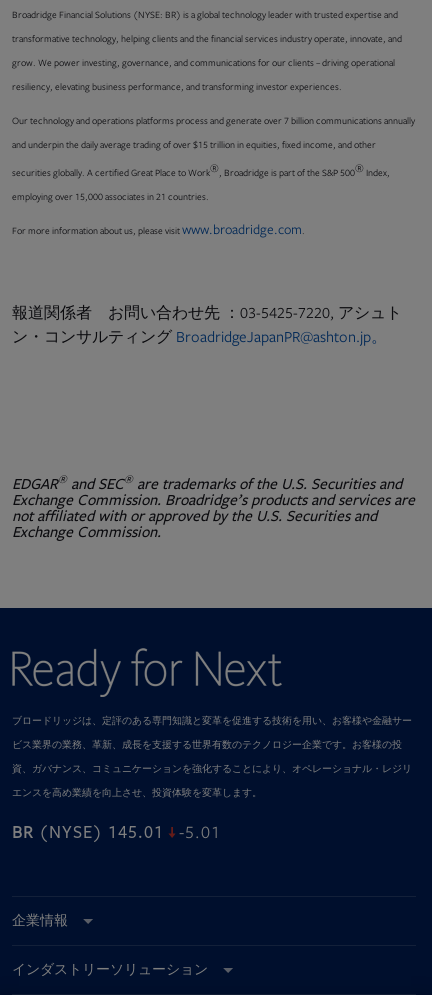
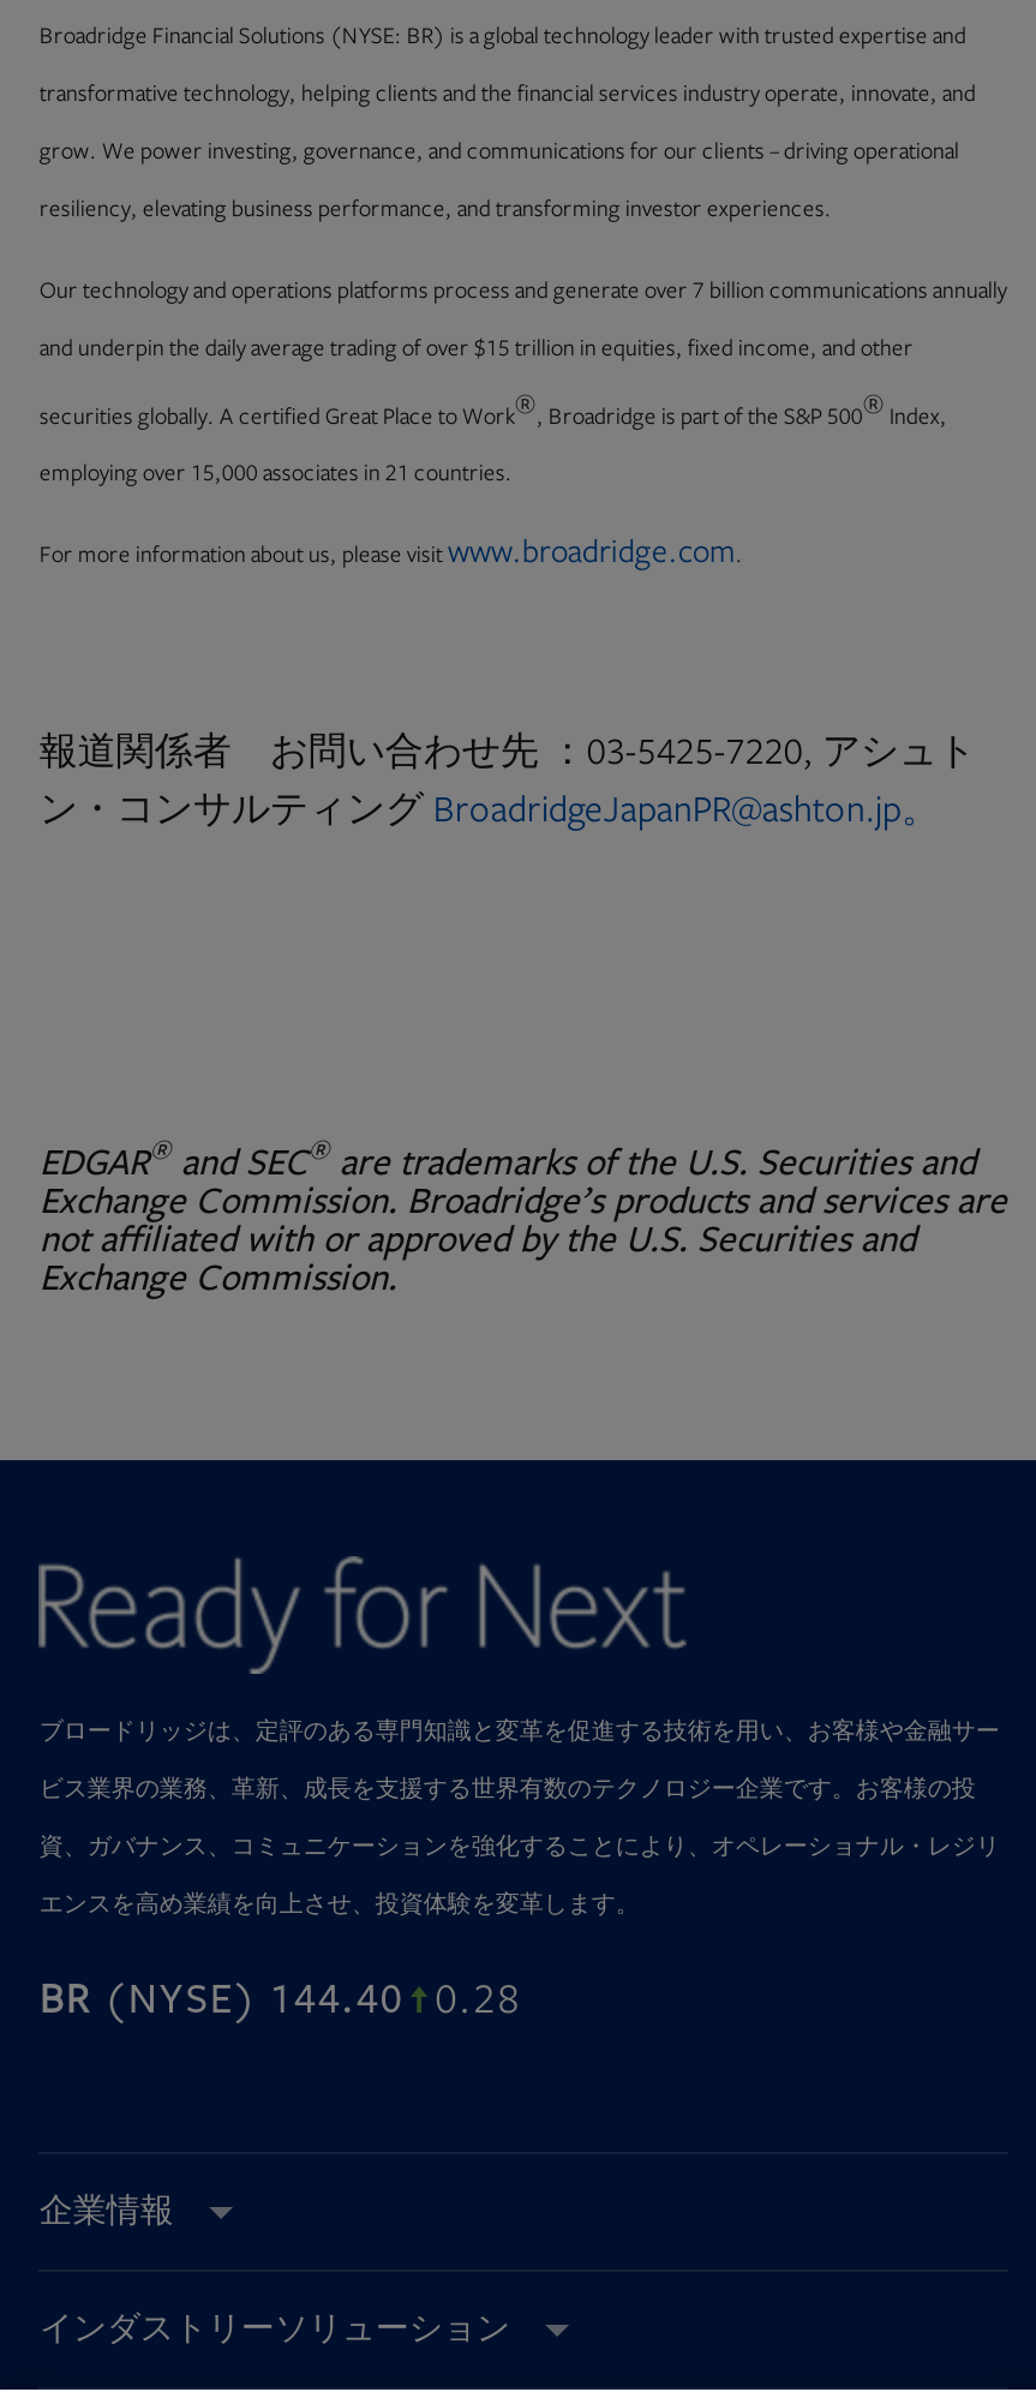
[12,821,221,844] BR (NYSE) 145.01 | -5.01 -> [39,1971,522,2026] BR (NYSE) 144.40 0.28

